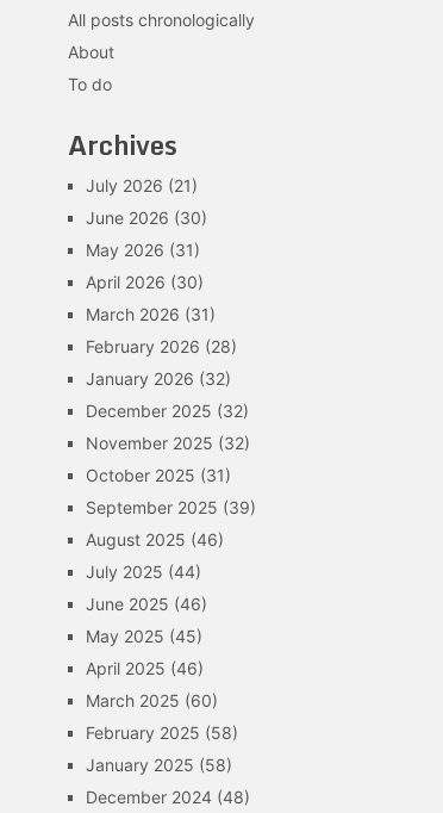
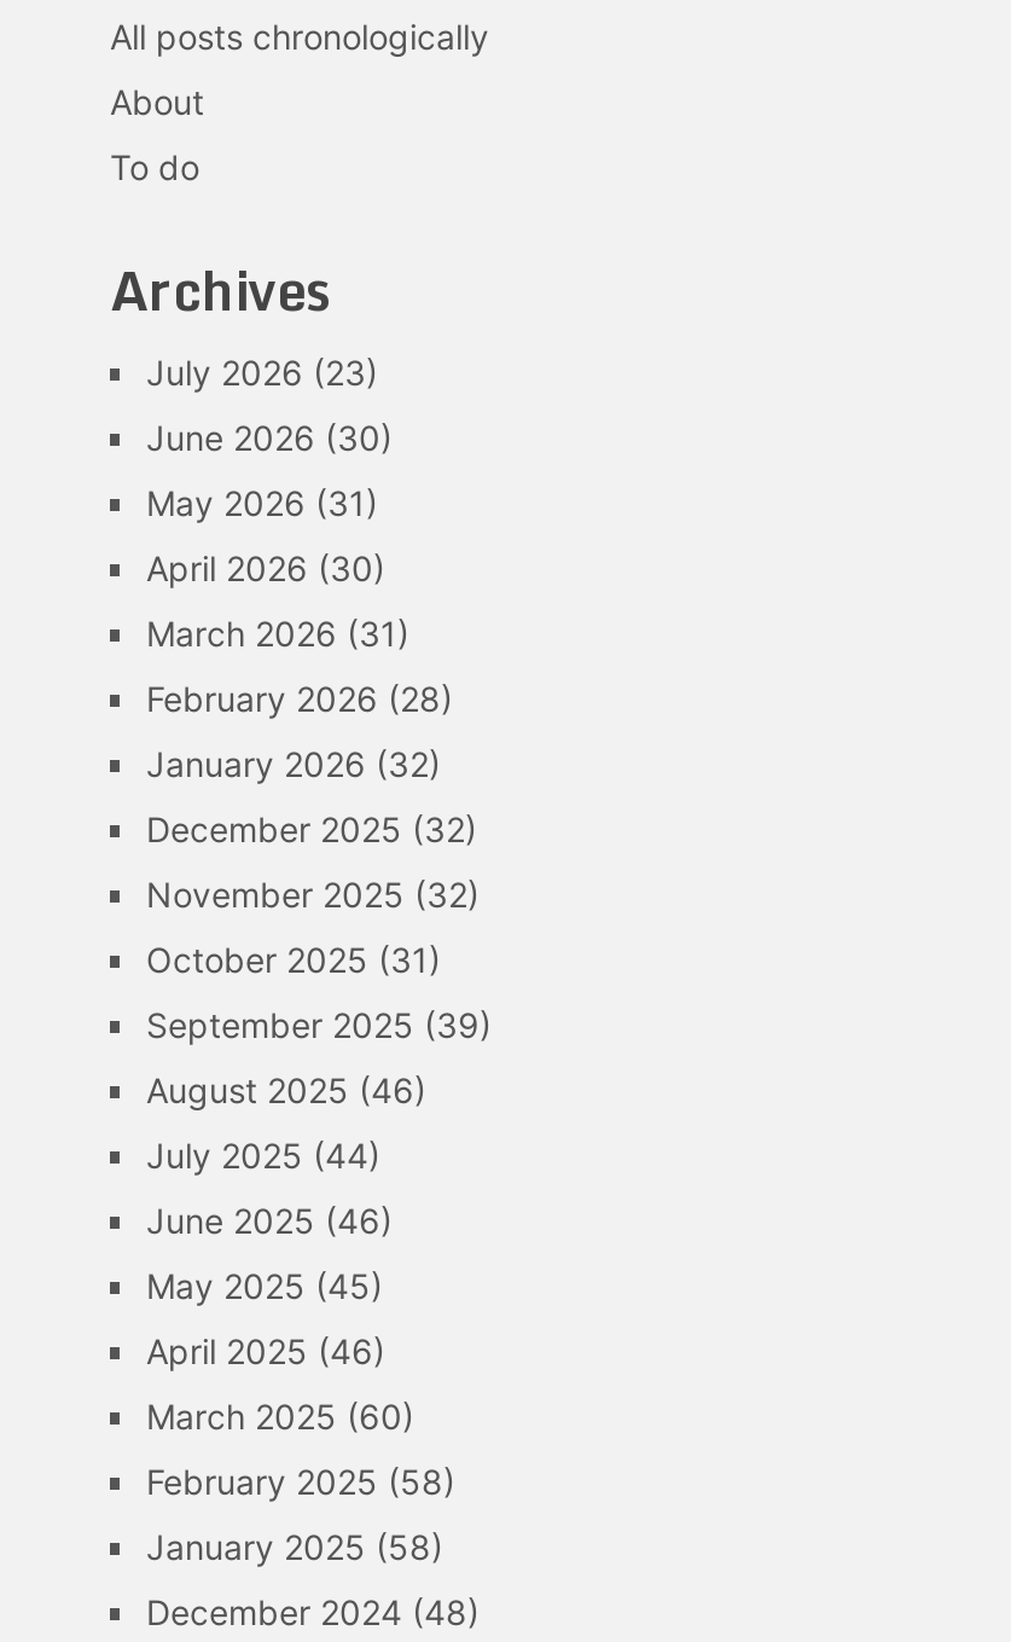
[86,175,198,195] July 2026 (21) -> [146,351,378,392] July 2026 (23)

